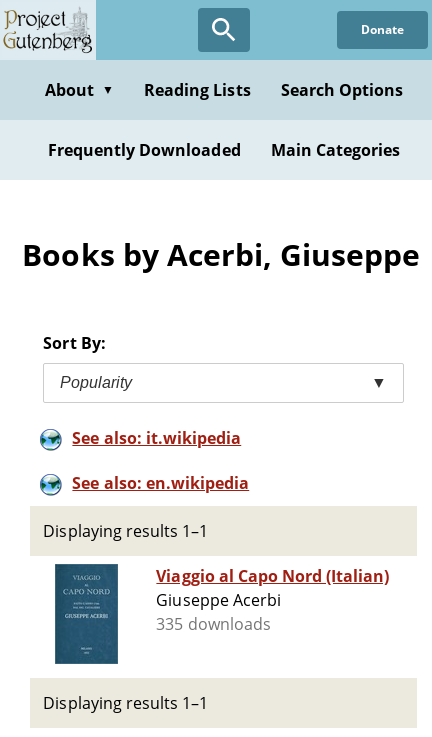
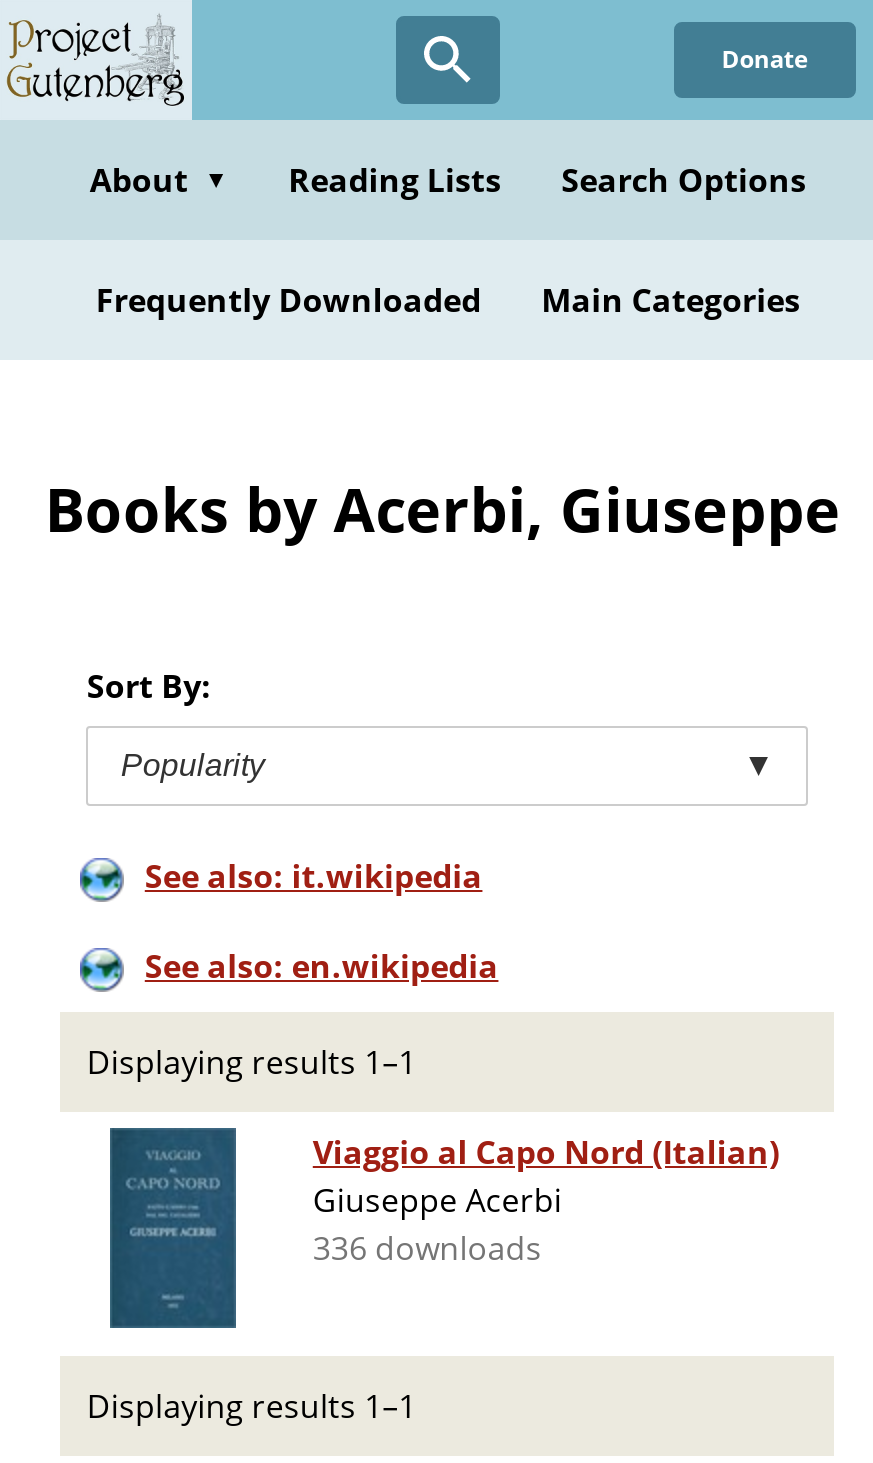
[156,613,271,635] 335 downloads -> [313,1226,542,1270] 336 downloads

